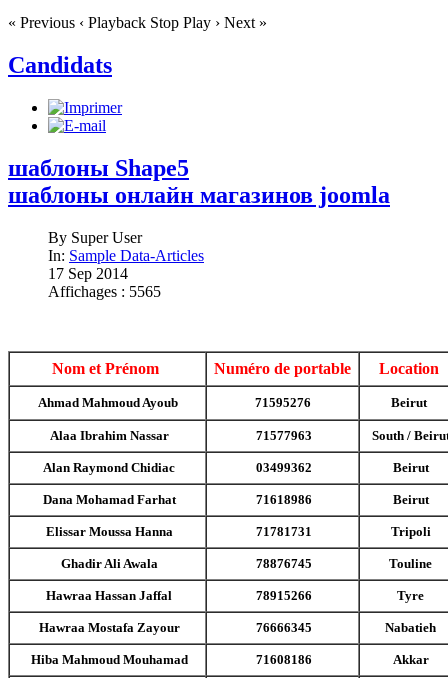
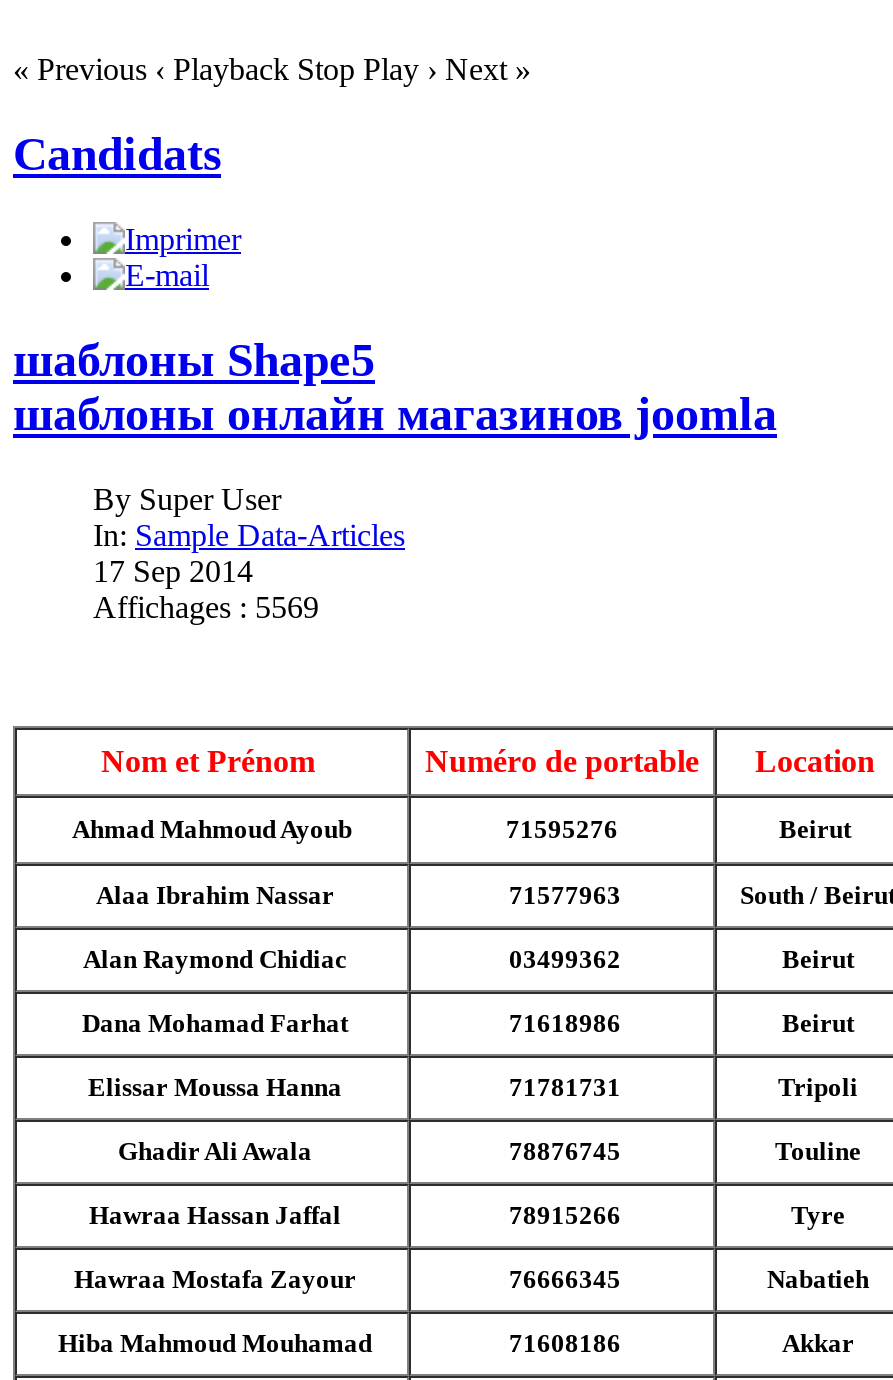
[48,282,161,299] Affichages : 5565 -> [93,589,319,623] Affichages : 5569

